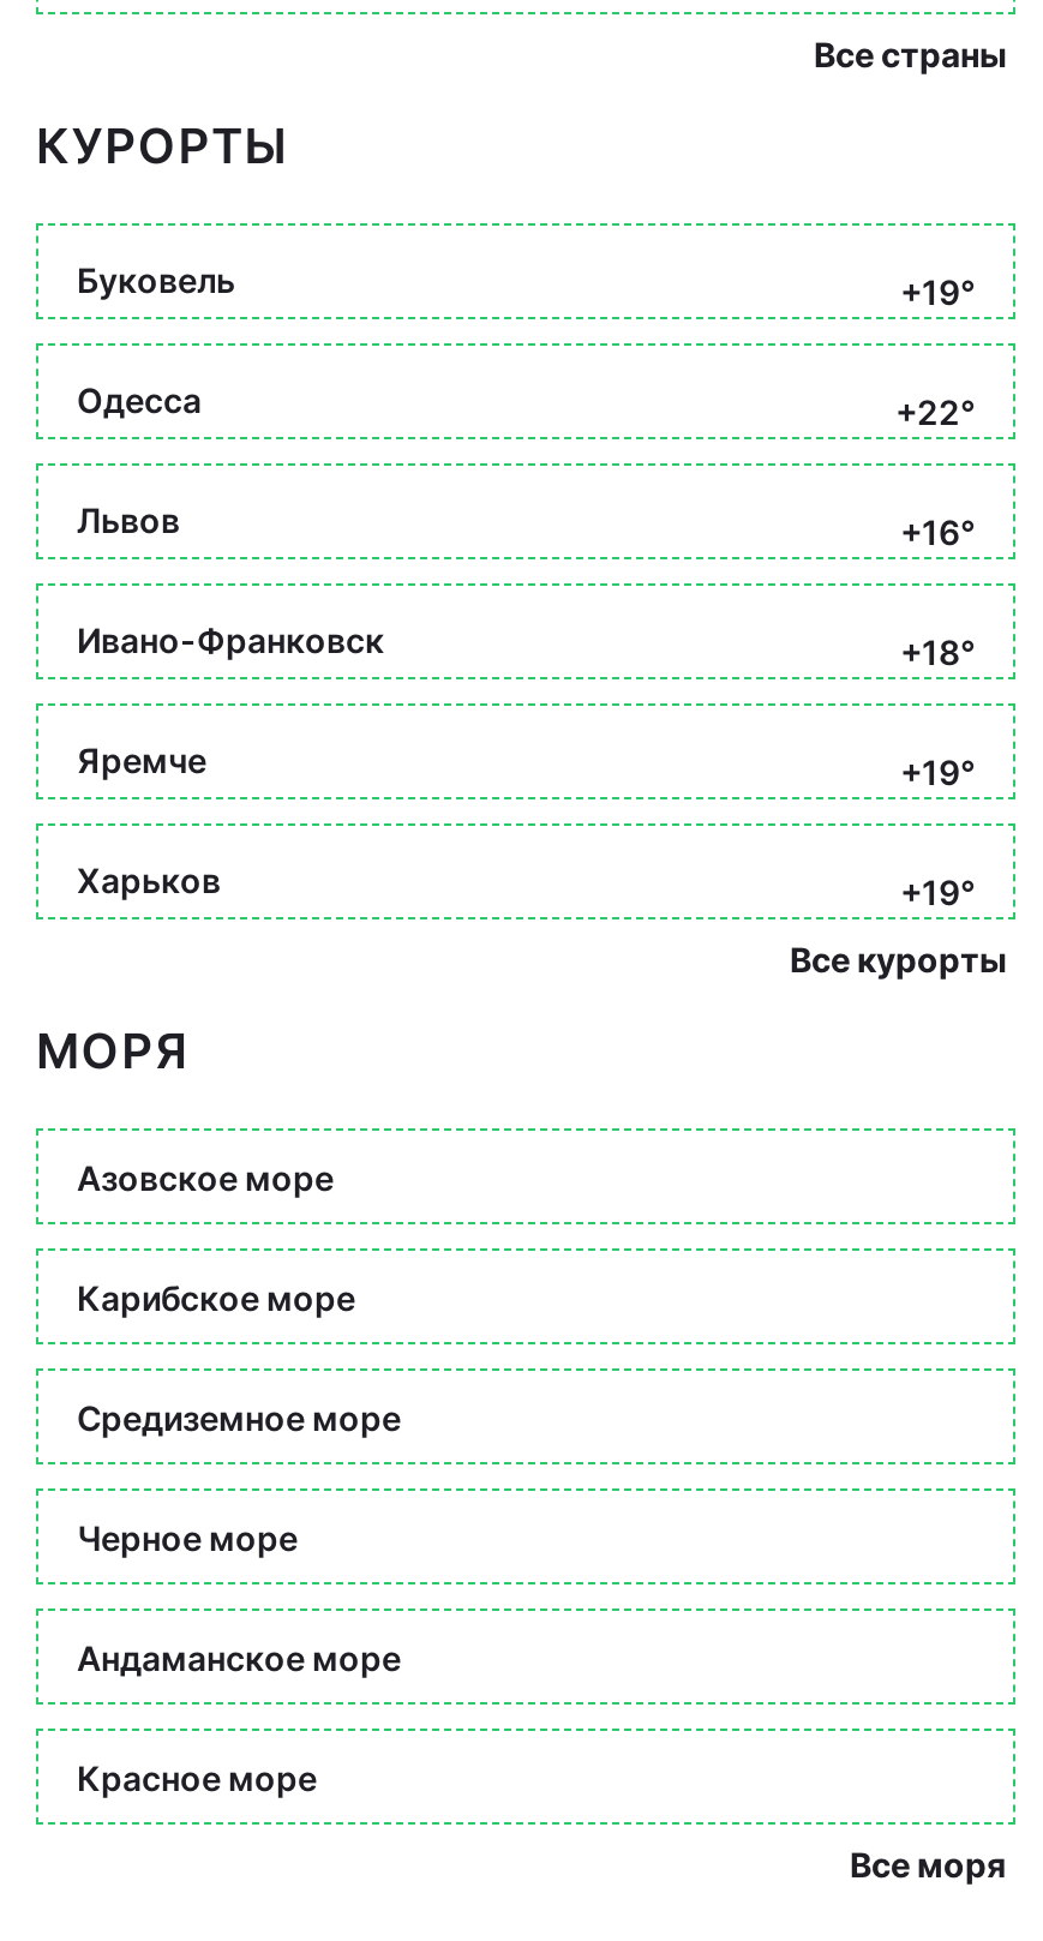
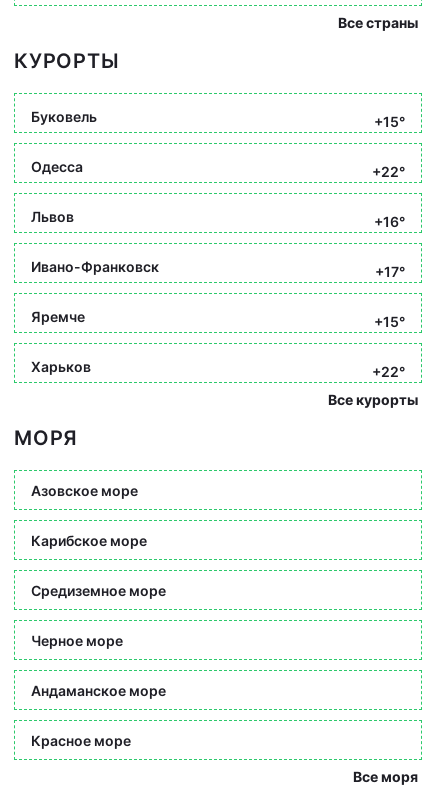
[900,271,975,312] +19° -> [374,113,405,130] +15°
[900,631,975,672] +18° -> [375,263,405,280] +17°
[900,751,975,792] +19° -> [374,313,405,330] +15°
[900,871,975,912] +19° -> [372,363,405,380] +22°

